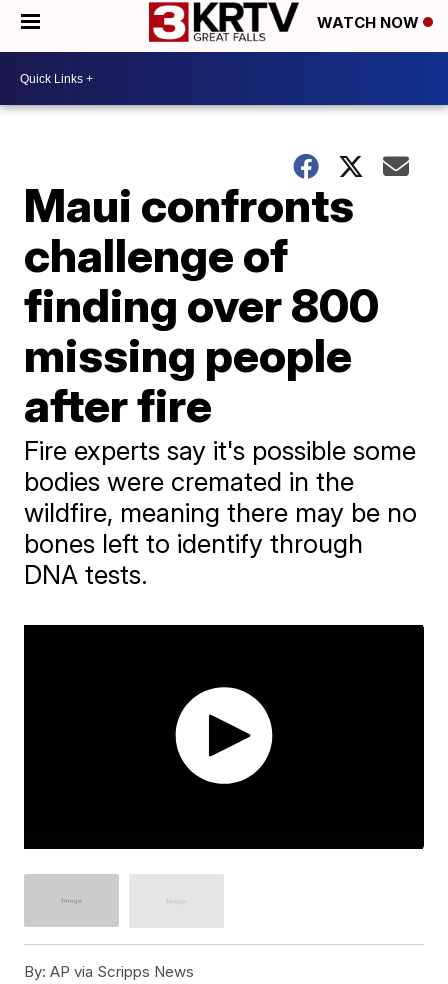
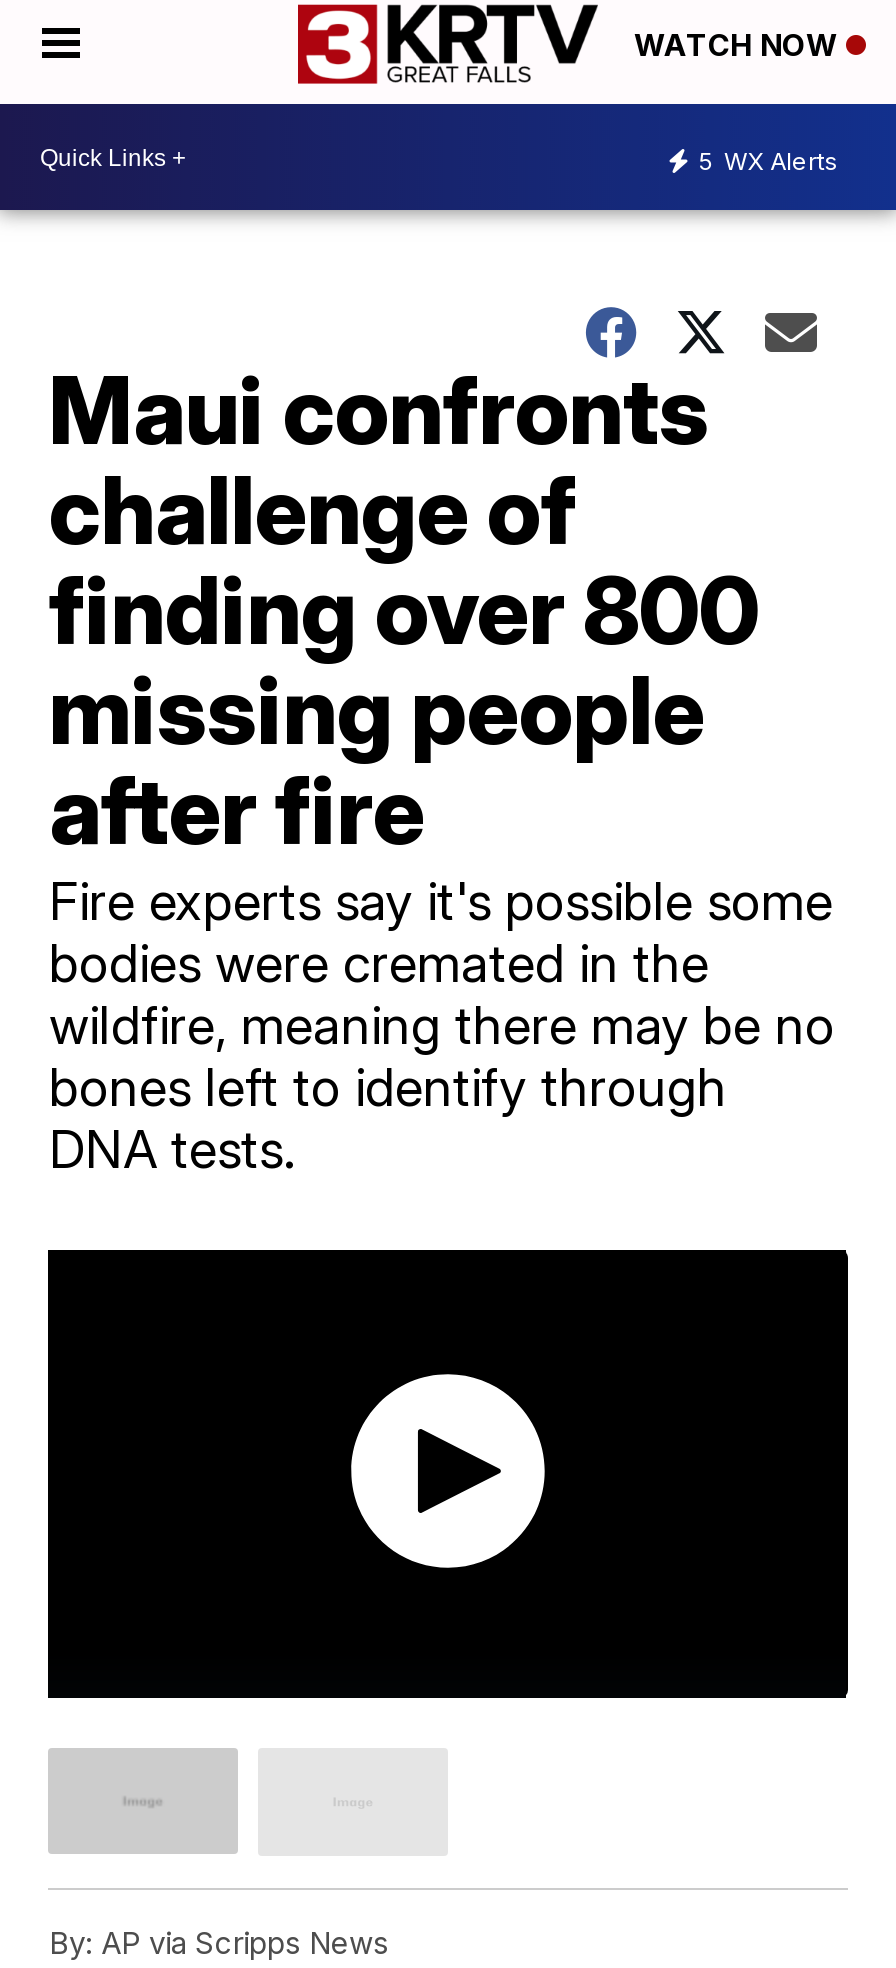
none -> [698,145,838,175] 5 WX Alerts

